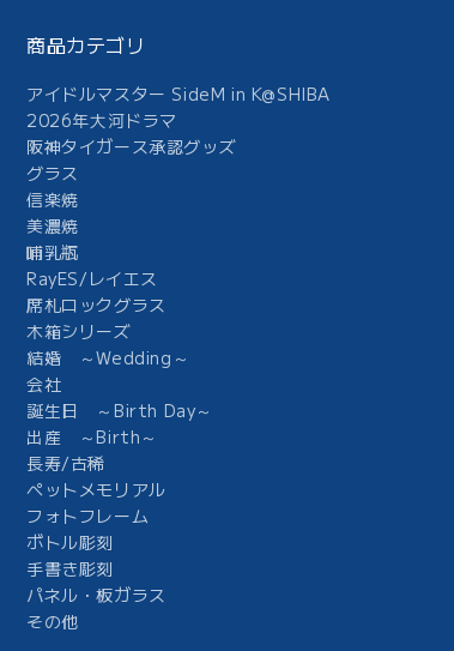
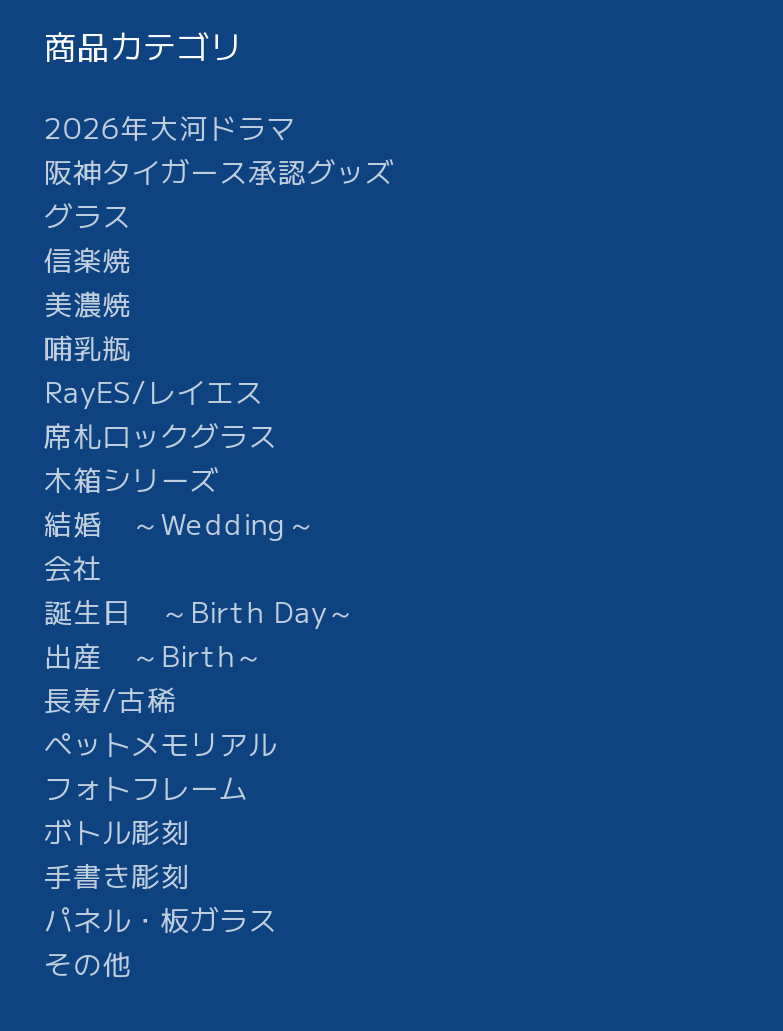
[26,82,331,106] アイドルマスター SideM in K@SHIBA -> none

